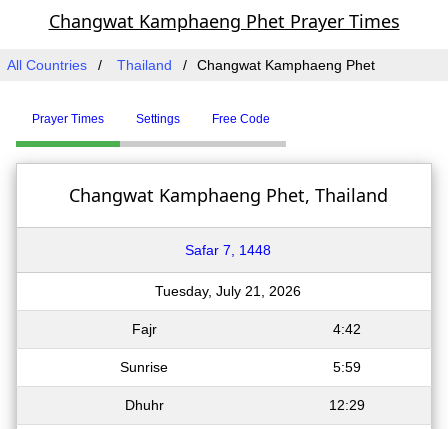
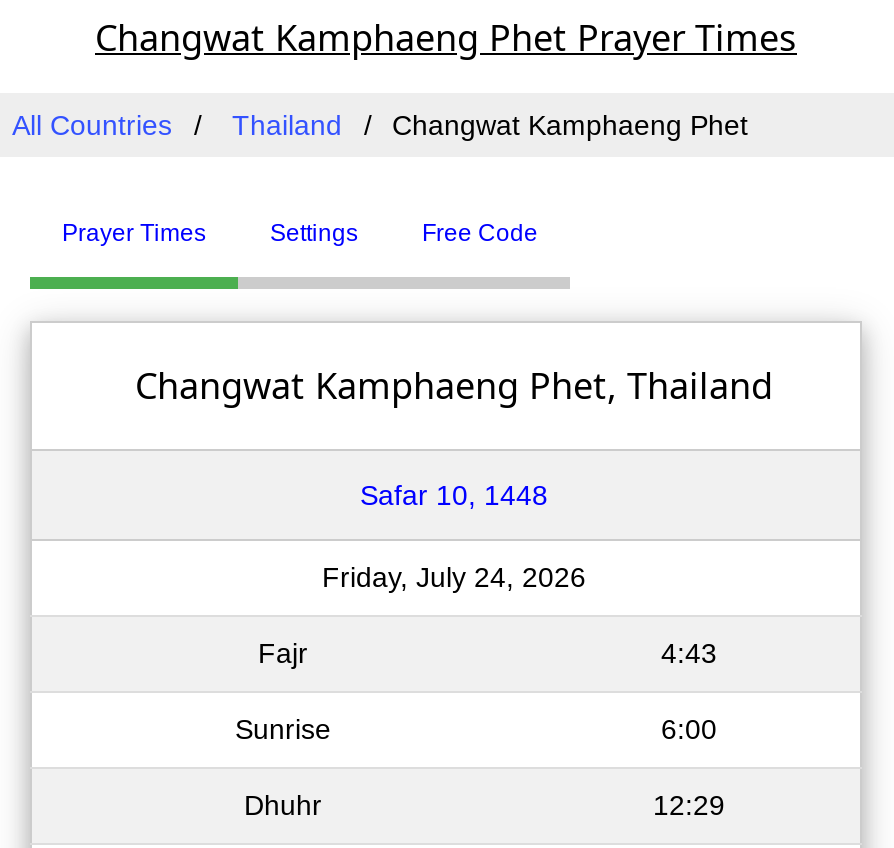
[185,242,271,258] Safar 7, 1448 -> [360,479,548,511] Safar 10, 1448
[155,283,301,299] Tuesday, July 21, 2026 -> [322,561,586,593] Friday, July 24, 2026
[333,321,361,337] 4:42 -> [661,637,717,669] 4:43
[333,359,361,375] 5:59 -> [661,713,717,745] 6:00

